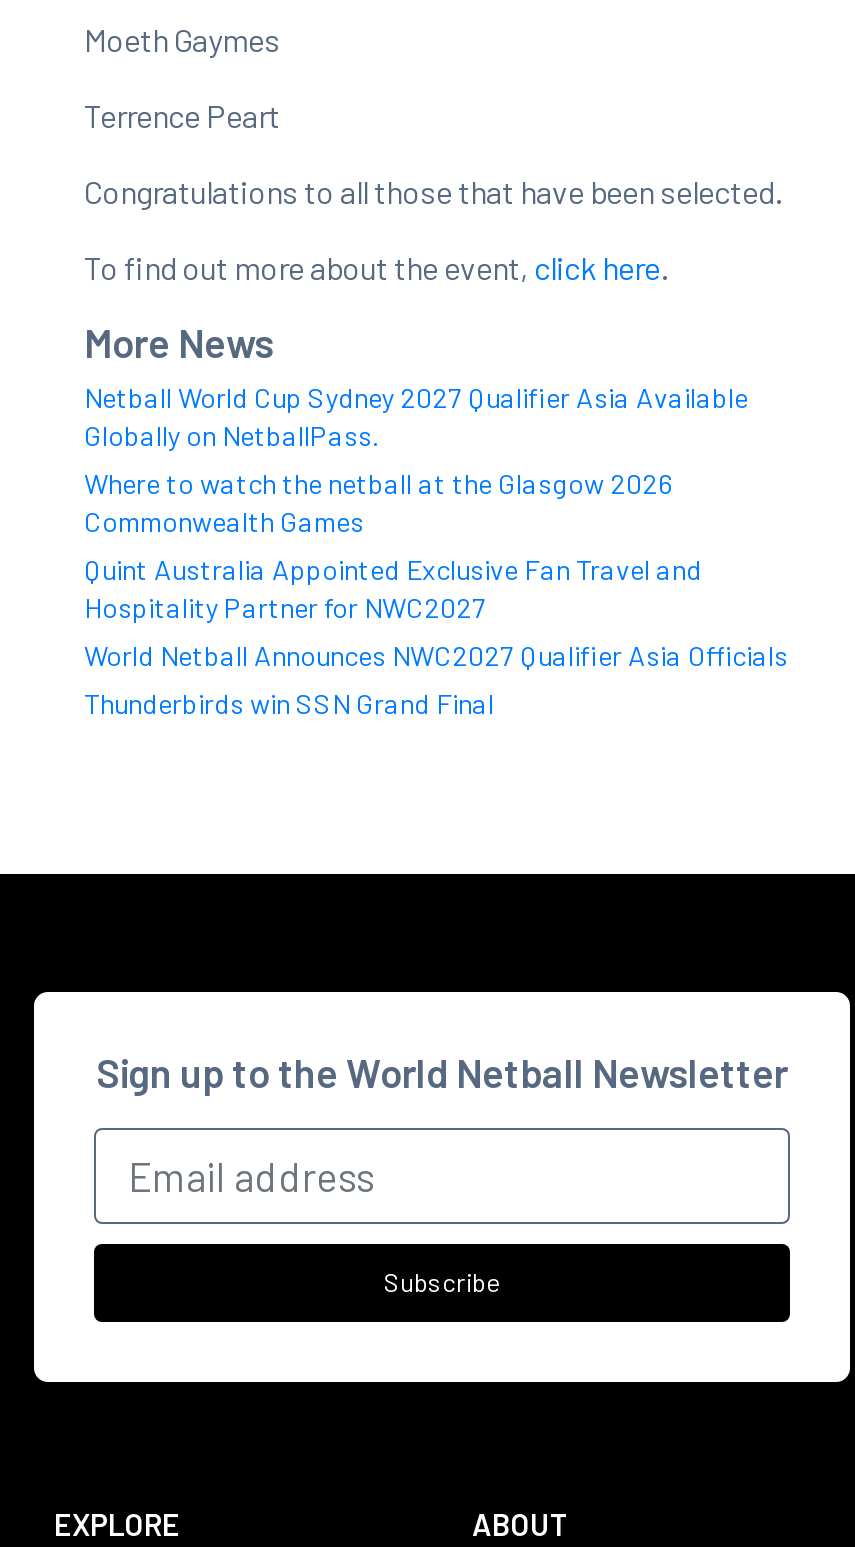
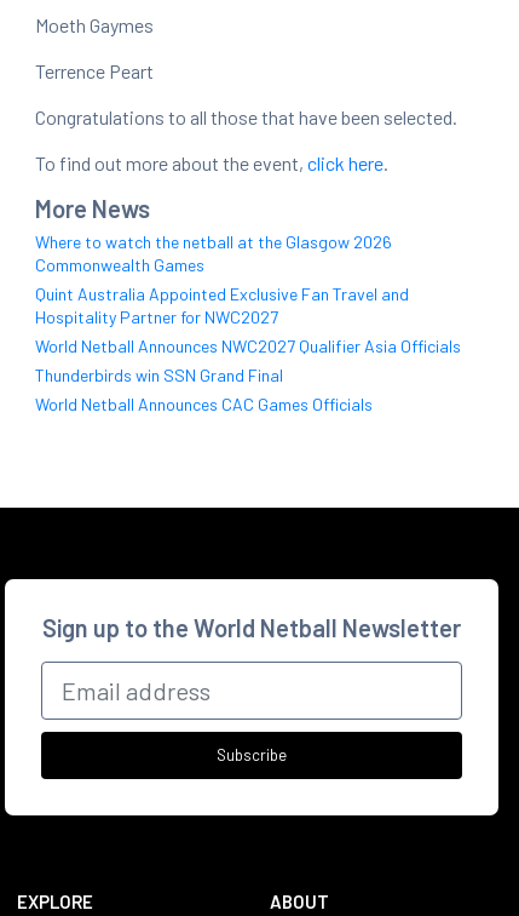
[84,379,748,451] Netball World Cup Sydney 2027 Qualifier Asia Available | Globally on NetballPass. -> none
moved [84,465,788,719] -> [35,232,461,386]: Where to watch the netball at the Glasgow 2026 | Commonwealth Games | Quint Australia Appointed Exclusive Fan Travel and | Hospitality Partner for NWC2027 | World Netball Announces NWC2027 Qualifier Asia Officials | Thunderbirds win SSN Grand Final
none -> [35,394,373,415] World Netball Announces CAC Games Officials

